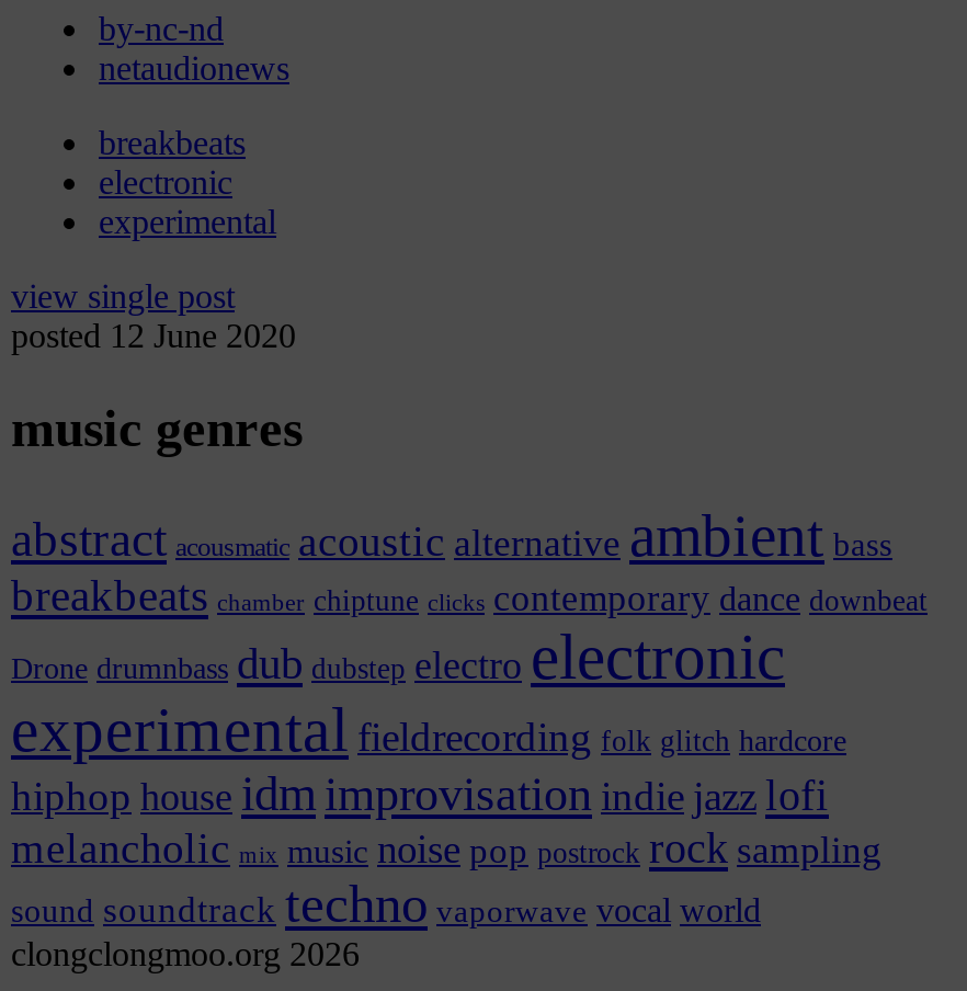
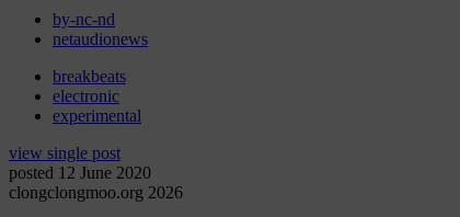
[11,401,928,933] music genres | abstract acousmatic acoustic alternative ambient bass | breakbeats chamber chiptune clicks contemporary dance downbeat | Drone drumnbass dub dubstep electro electronic | experimental fieldrecording folk glitch hardcore | hiphop house idm improvisation indie jazz lofi | melancholic mix music noise pop postrock rock sampling | sound soundtrack techno vaporwave vocal world -> none

